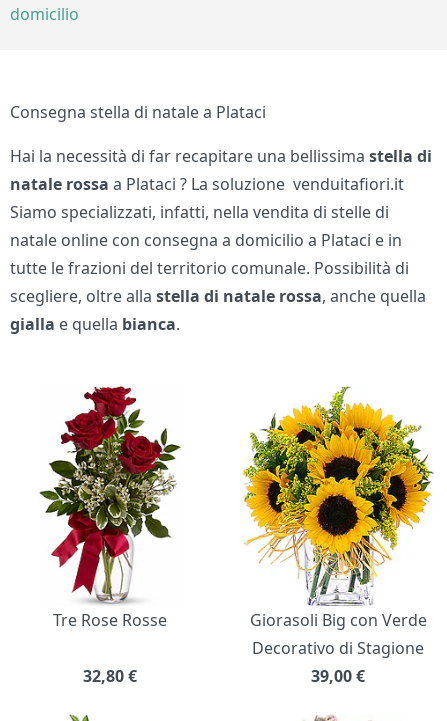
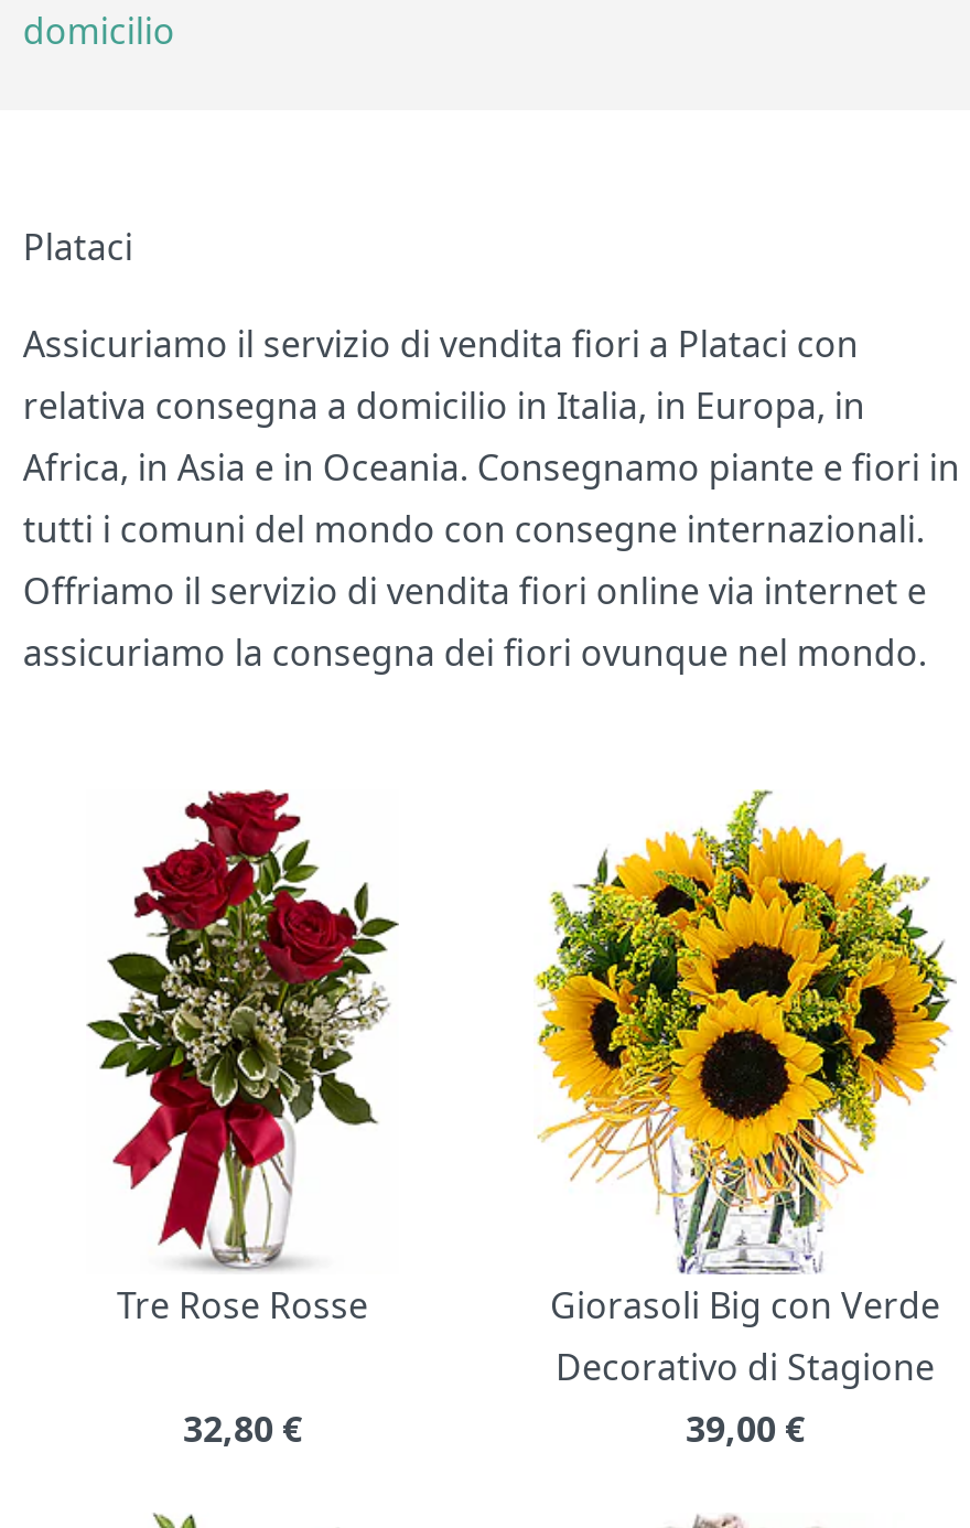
[10,101,266,123] Consegna stella di natale a Plataci -> [23,224,133,272] Plataci
[10,145,432,335] Hai la necessità di far recapitare una bellissima stella di | natale rossa a Plataci ? La soluzione venduitafiori.it | Siamo specializzati, infatti, nella vendita di stelle di | natale online con consegna a domicilio a Plataci e in | tutte le frazioni del territorio comunale. Possibilità di | scegliere, oltre alla stella di natale rossa, anche quella | gialla e quella bianca. -> [23,321,960,678] Assicuriamo il servizio di vendita fiori a Plataci con | relativa consegna a domicilio in Italia, in Europa, in | Africa, in Asia e in Oceania. Consegnamo piante e fiori in | tutti i comuni del mondo con consegne internazionali. | Offriamo il servizio di vendita fiori online via internet e | assicuriamo la consegna dei fiori ovunque nel mondo.

